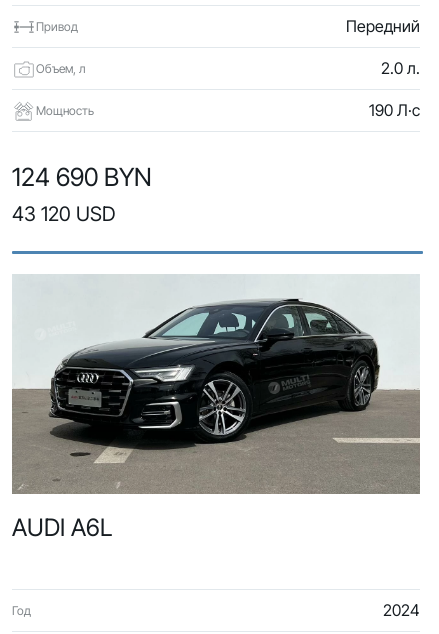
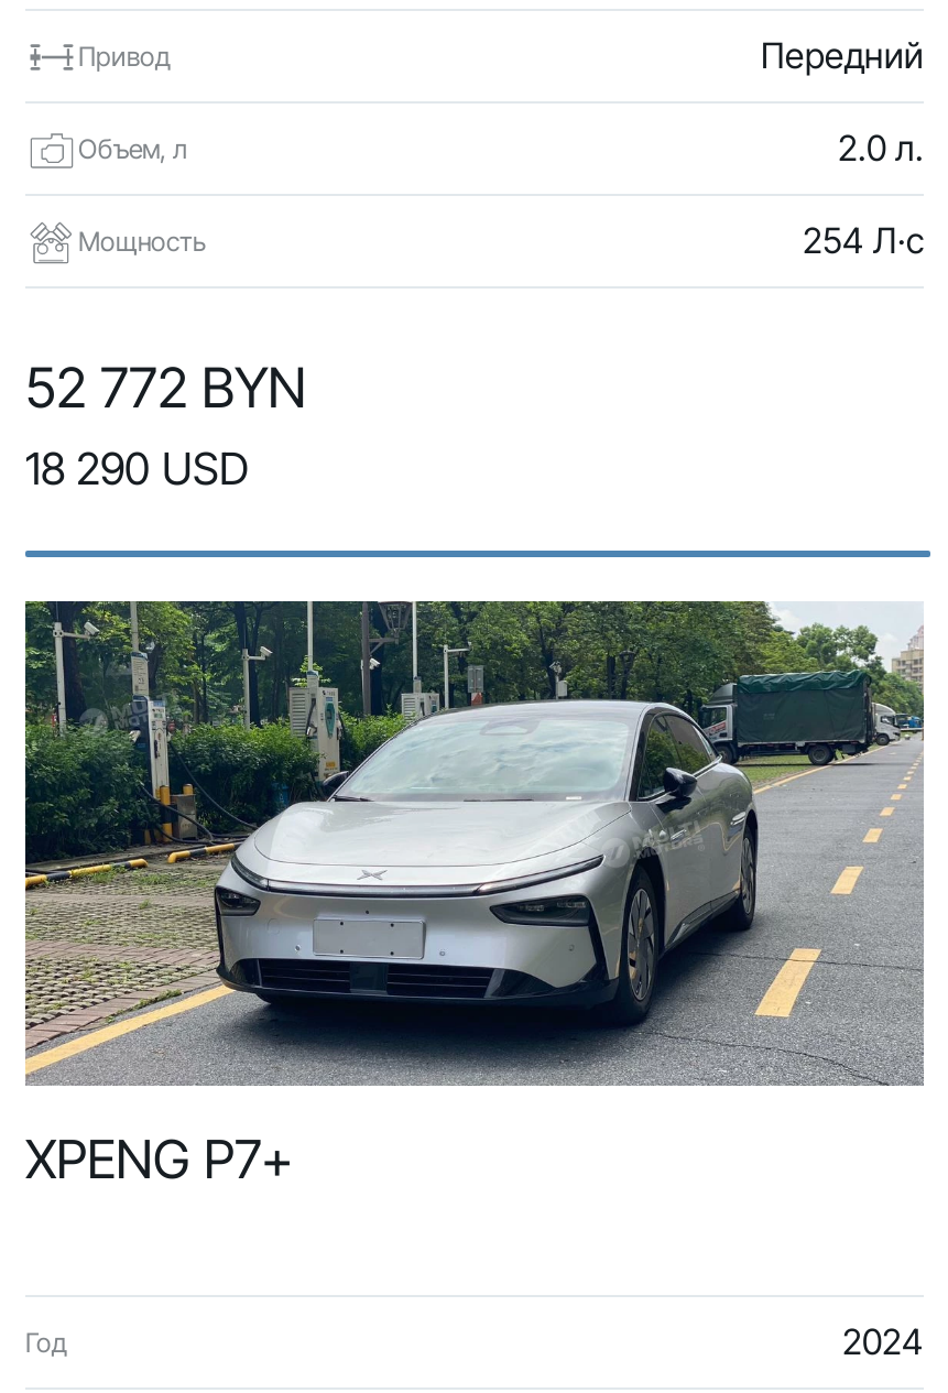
[369,100,420,120] 190 Л·с -> [803,218,924,262] 254 Л·с
[12,162,152,226] 124 690 BYN | 43 120 USD -> [25,355,307,496] 52 772 BYN | 18 290 USD
[12,274,420,542] [image] | AUDI A6L -> [23,599,926,1191] [image] | XPENG P7+

